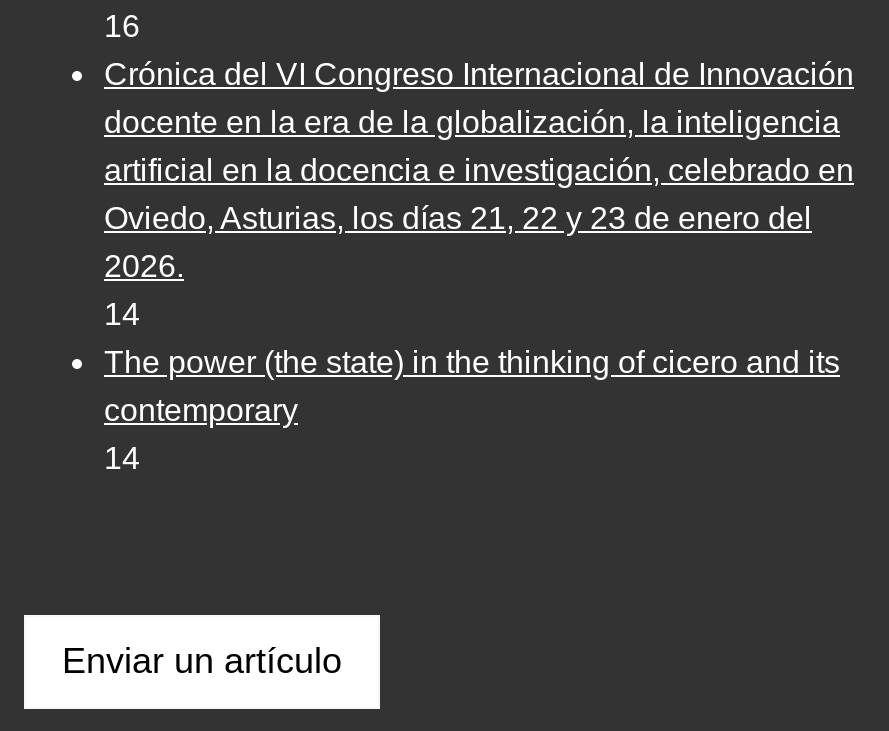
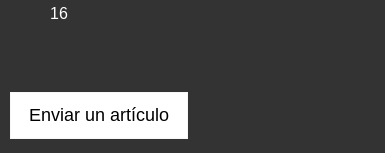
[104,58,854,476] Crónica del VI Congreso Internacional de Innovación | docente en la era de la globalización, la inteligencia | artificial en la docencia e investigación, celebrado en | Oviedo, Asturias, los días 21, 22 y 23 de enero del | 2026. | 14 | The power (the state) in the thinking of cicero and its | contemporary | 14 -> none

